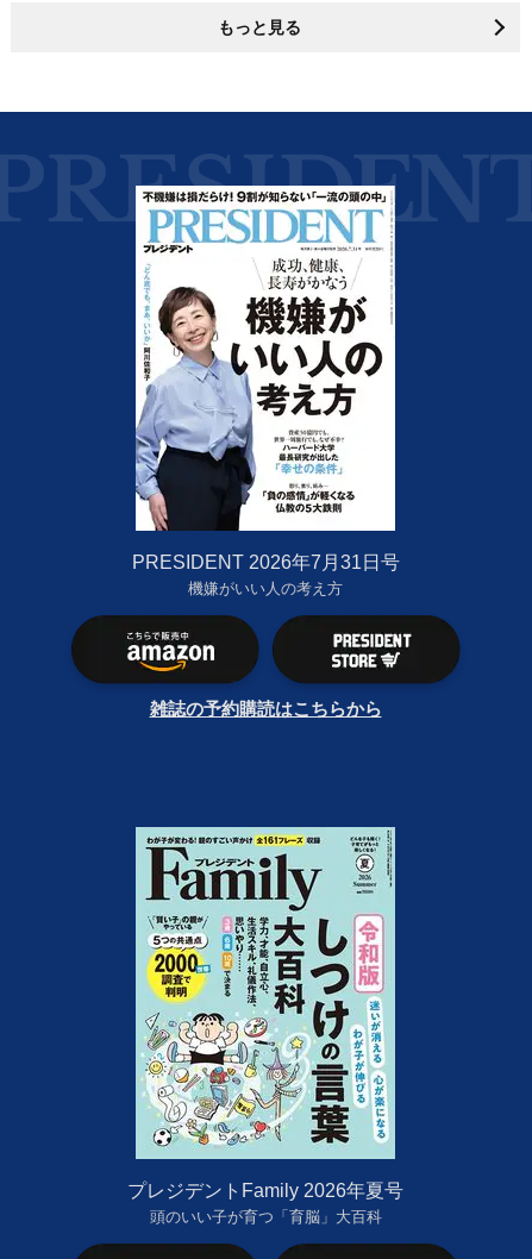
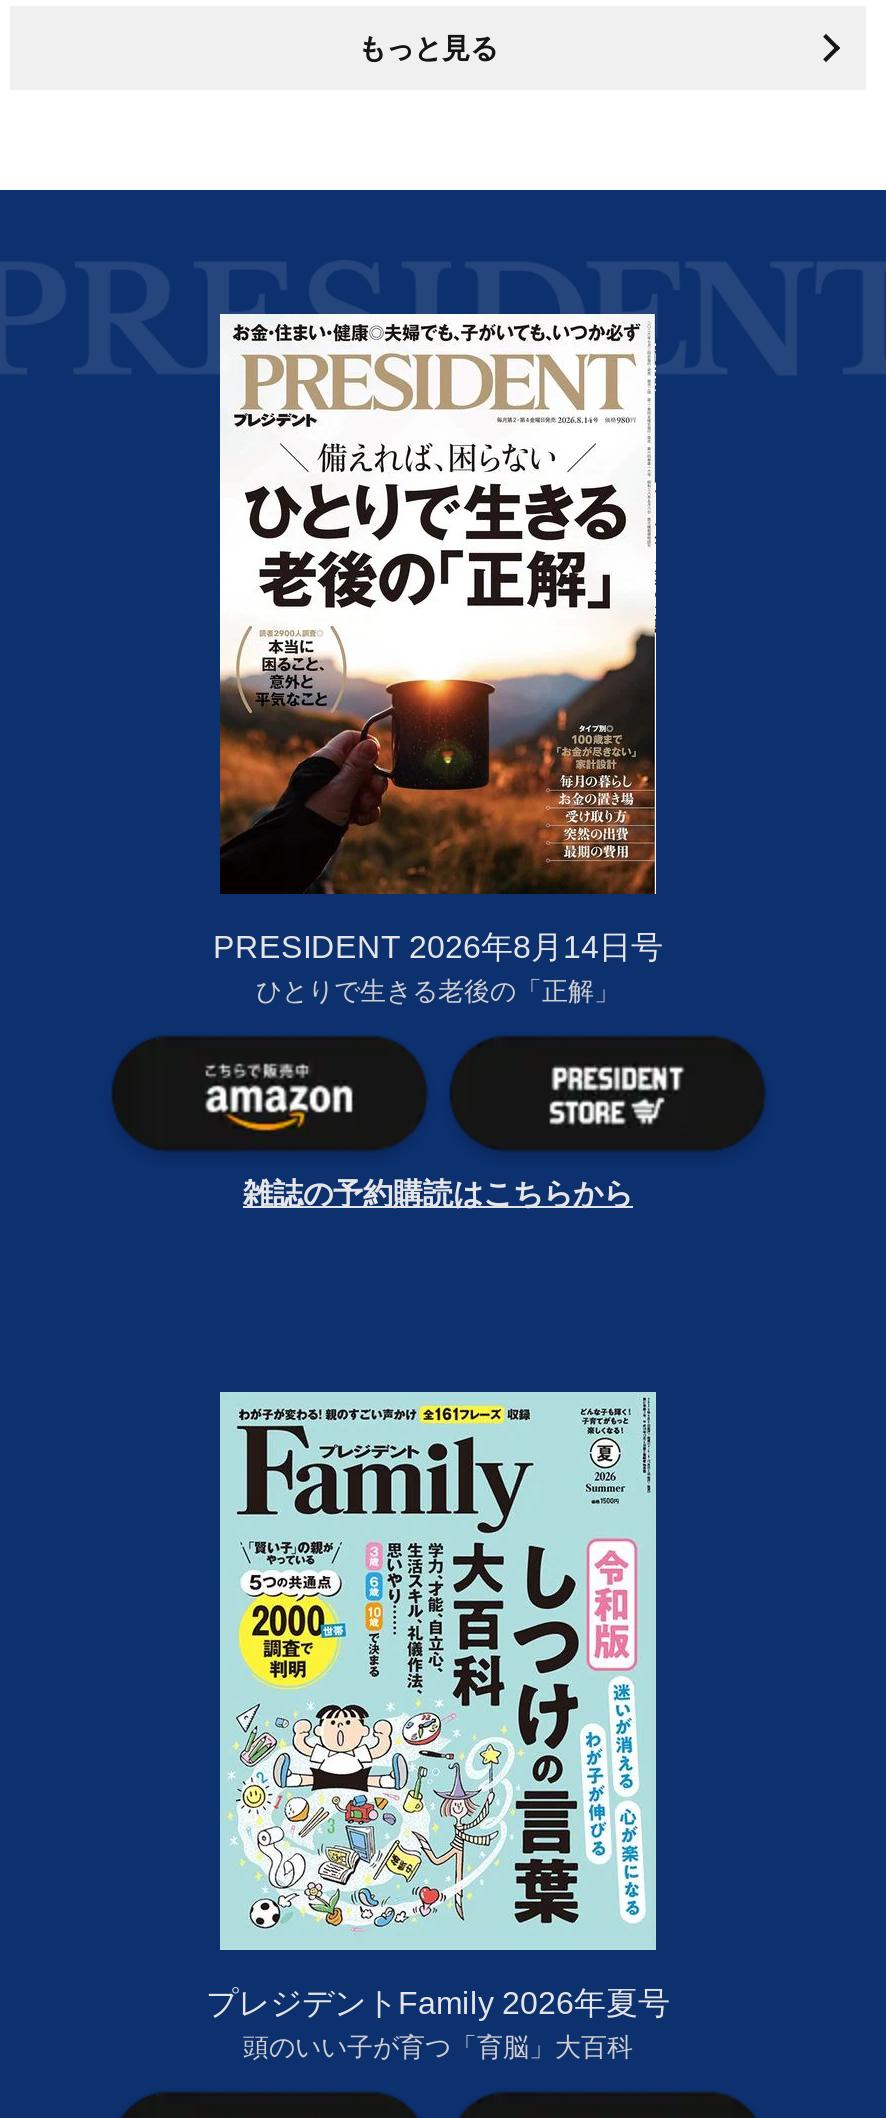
[132,189,399,597] [image] | PRESIDENT 2026年7月31日号 | 機嫌がいい人の考え方 -> [213,318,663,1006] [image] | PRESIDENT 2026年8月14日号 | ひとりで生きる老後の「正解」

